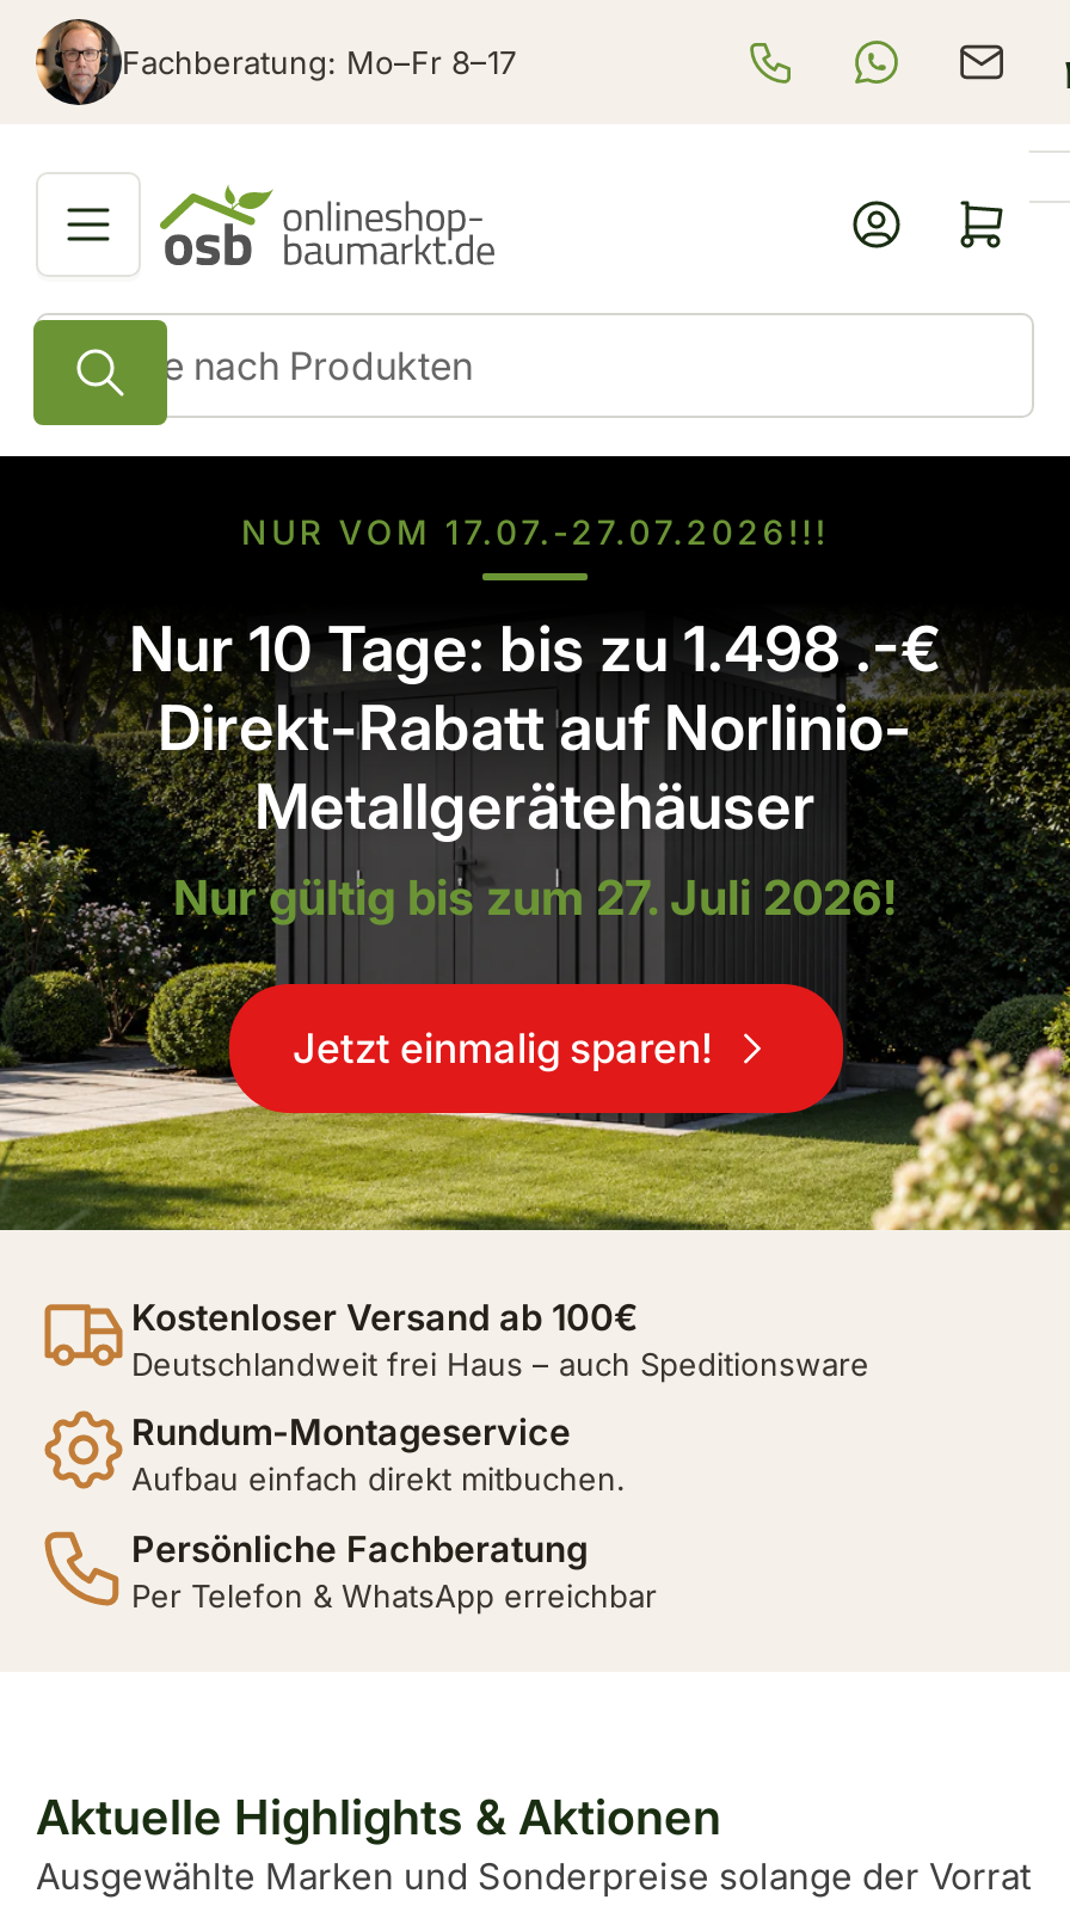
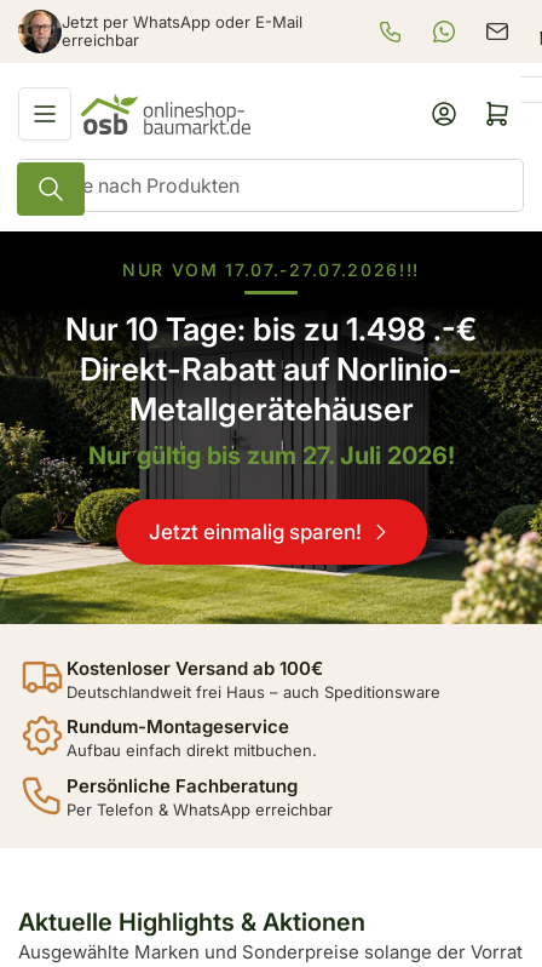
[122,42,516,80] Fachberatung: Mo–Fr 8–17 -> [62,12,302,50] Jetzt per WhatsApp oder E-Mail | erreichbar

